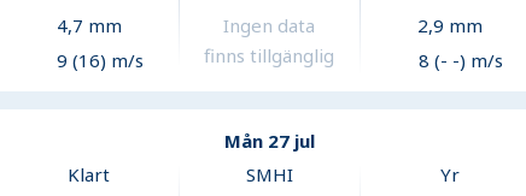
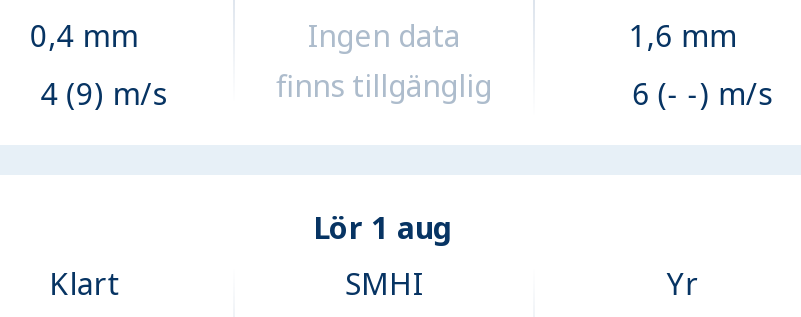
[56,14,121,38] 4,7 mm -> [30,16,138,56] 0,4 mm
[417,14,503,72] 2,9 mm | 8 (- -) m/s -> [629,16,772,113] 1,6 mm | 6 (- -) m/s
[57,48,144,72] 9 (16) m/s -> [40,73,166,113] 4 (9) m/s
[224,129,314,153] Mån 27 jul -> [313,208,453,248] Lör 1 aug

